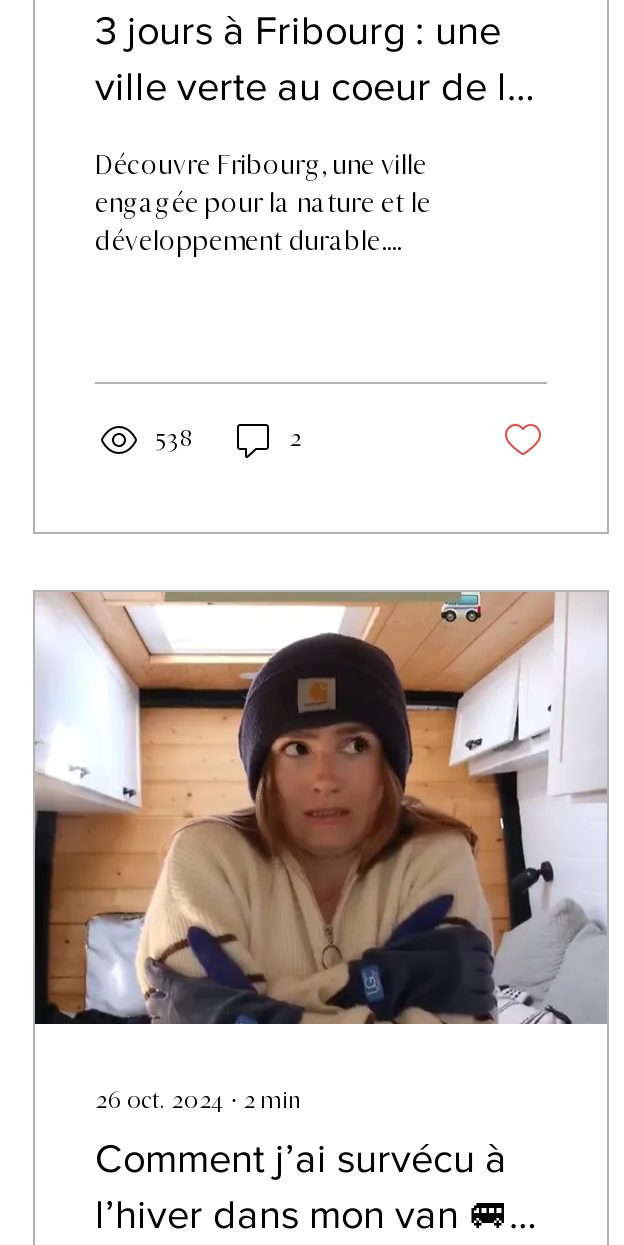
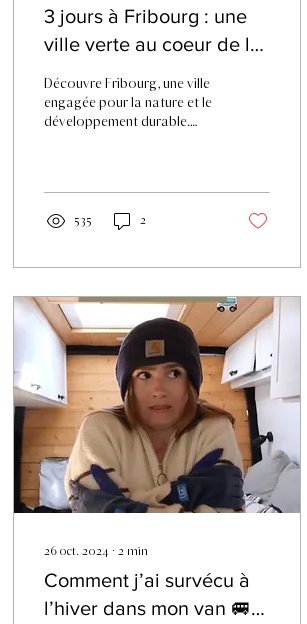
[155,424,193,454] 538 -> [74,213,92,228] 535

